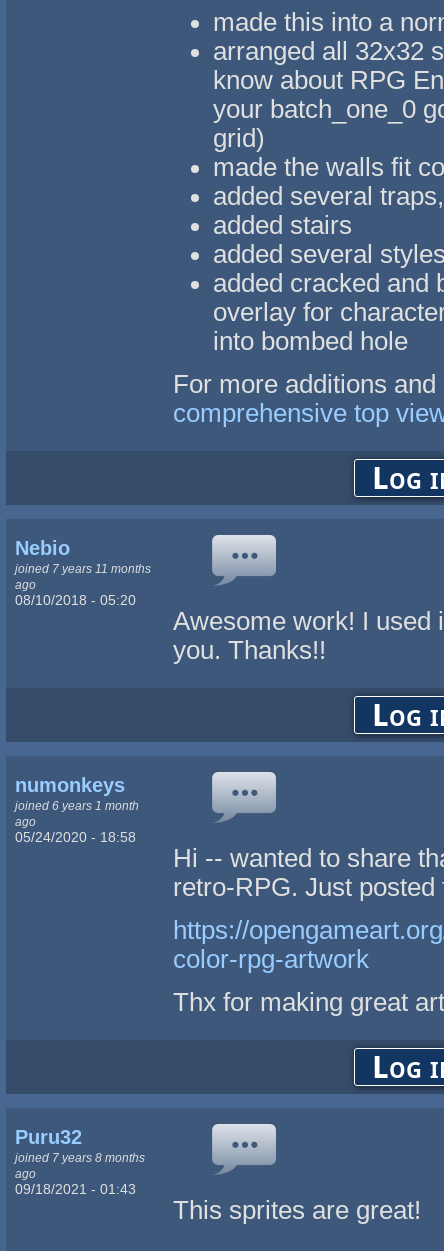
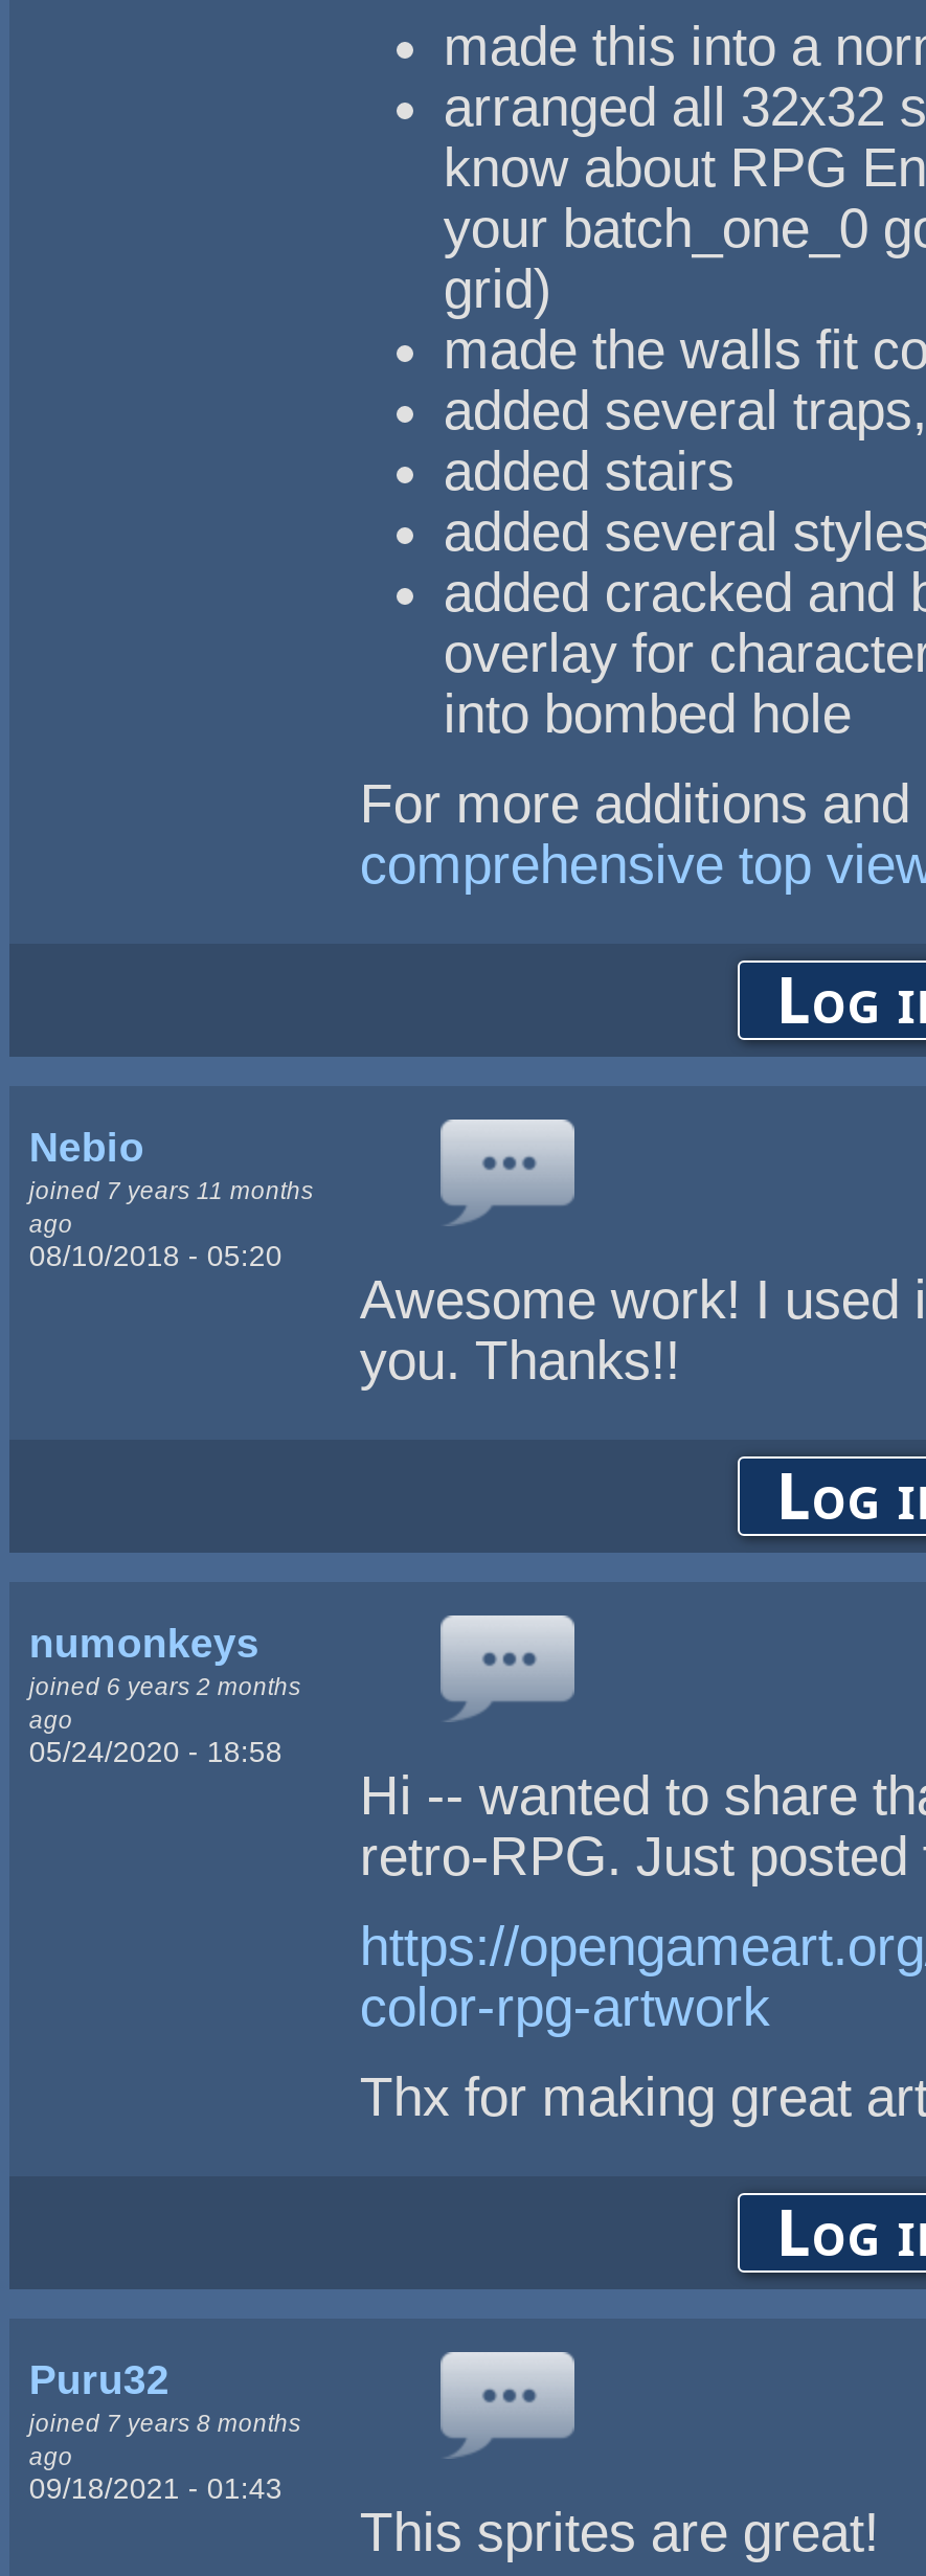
[15,799,139,812] joined 6 years 1 month -> [29,1672,301,1699] joined 6 years 2 months

